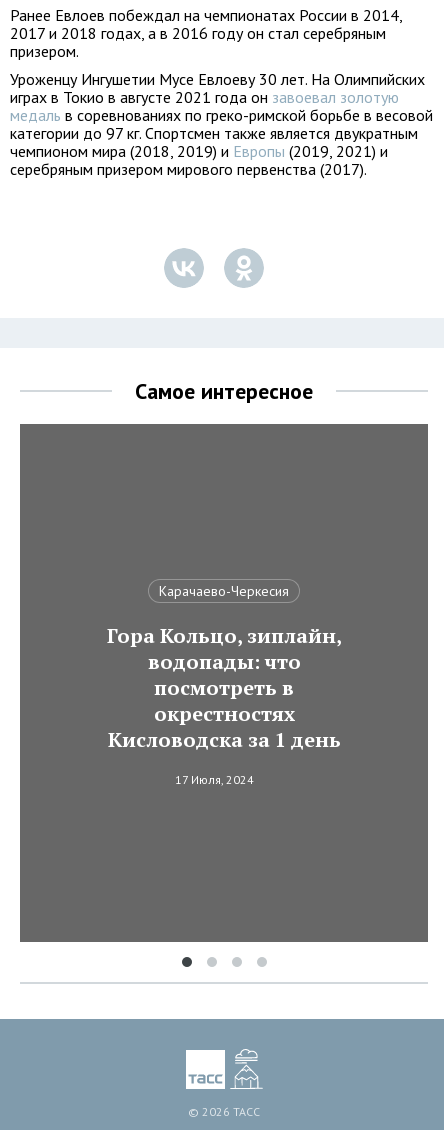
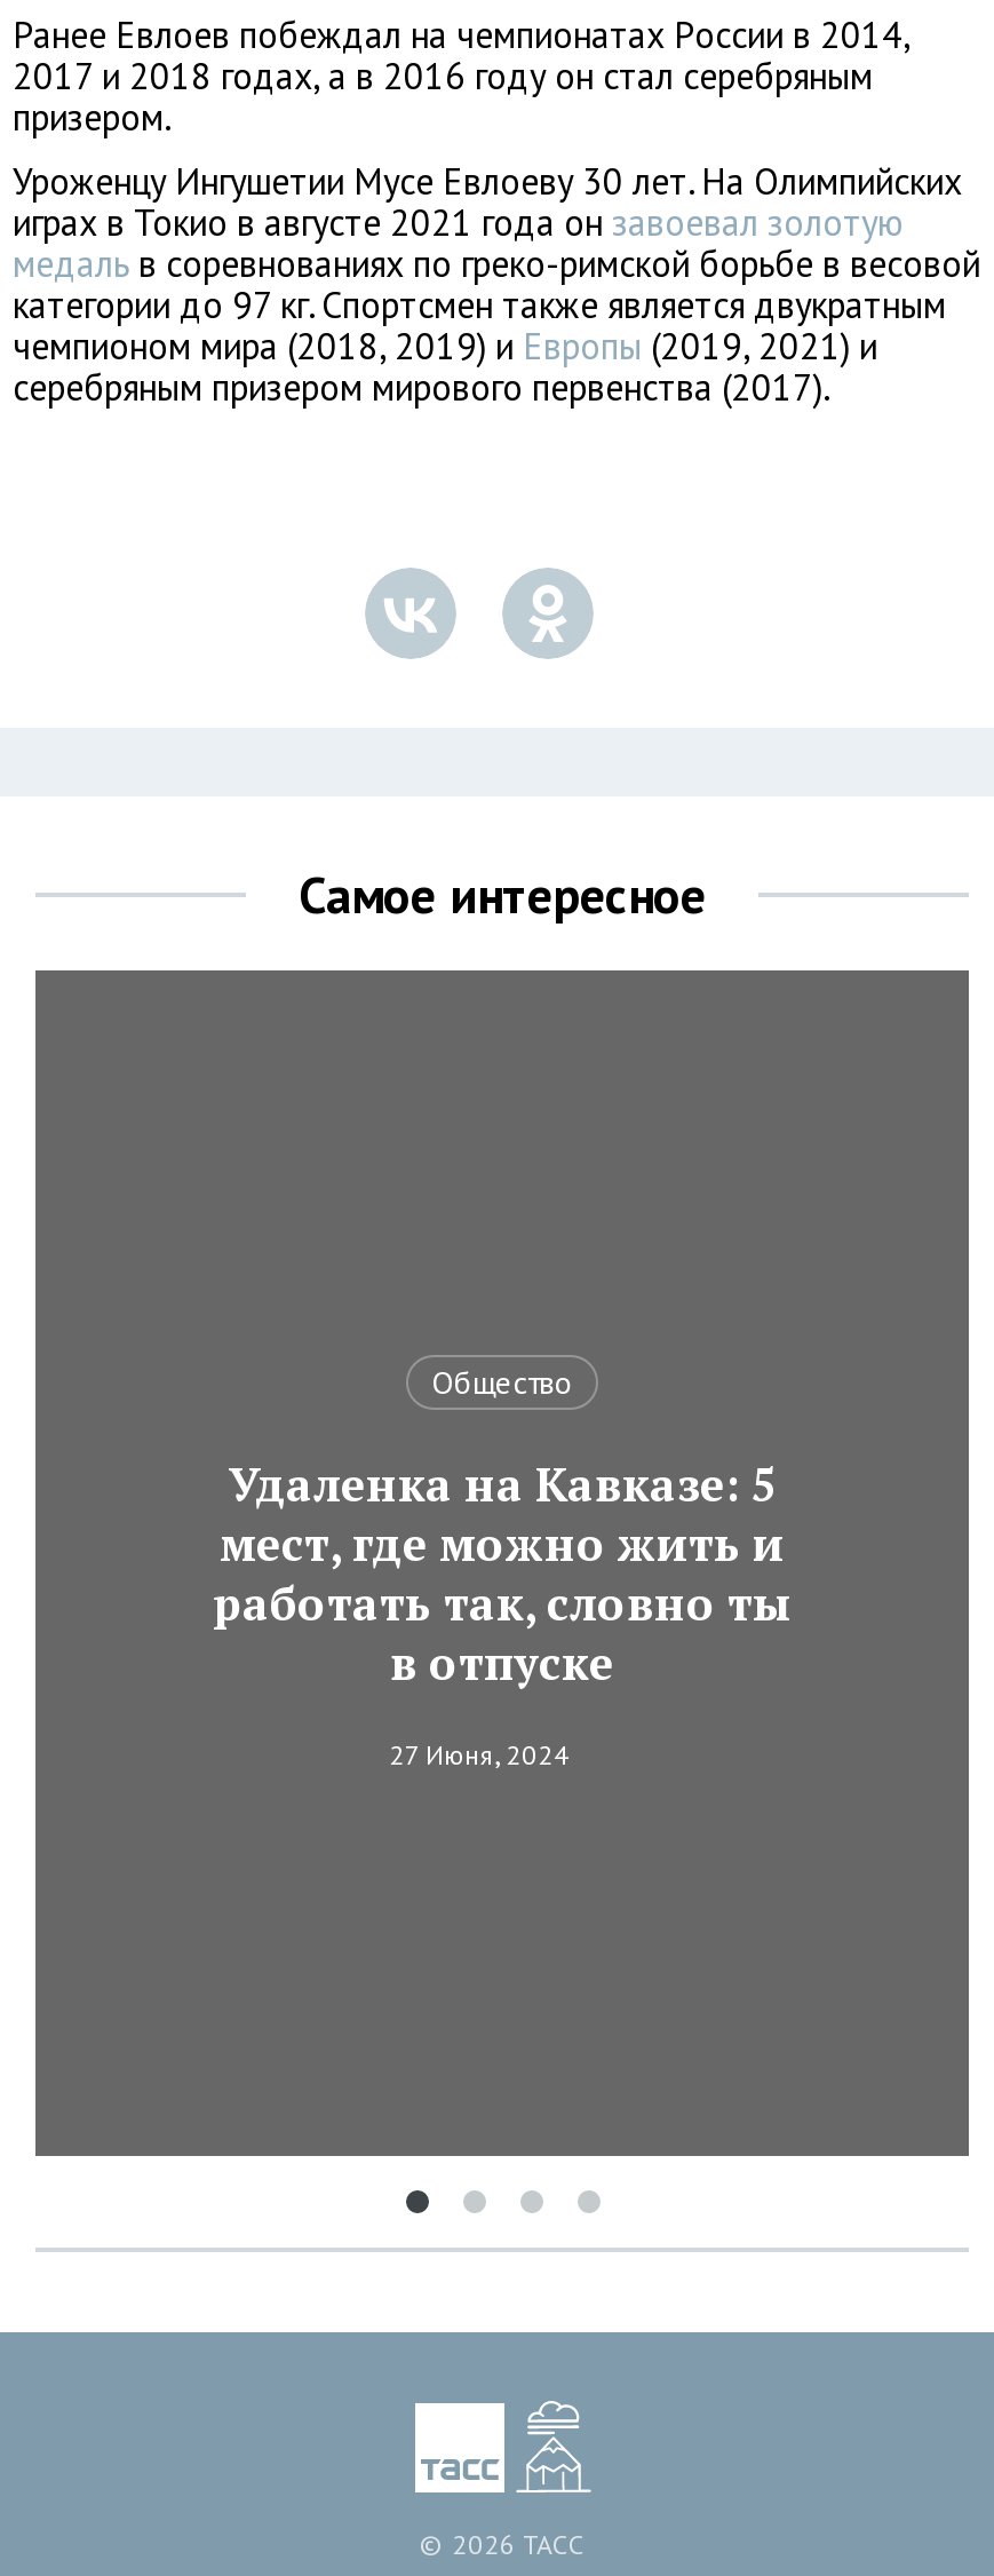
[159,582,289,600] Карачаево-Черкесия -> [431,1362,573,1403] Общество
[106,622,341,753] Гора Кольцо, зиплайн, | водопады: что | посмотреть в | окрестностях | Кисловодска за 1 день -> [213,1454,792,1694] Удаленка на Кавказе: 5 | мест, где можно жить и | работать так, словно ты | в отпуске
[174,772,253,787] 17 Июля, 2024 -> [389,1737,570,1772] 27 Июня, 2024

